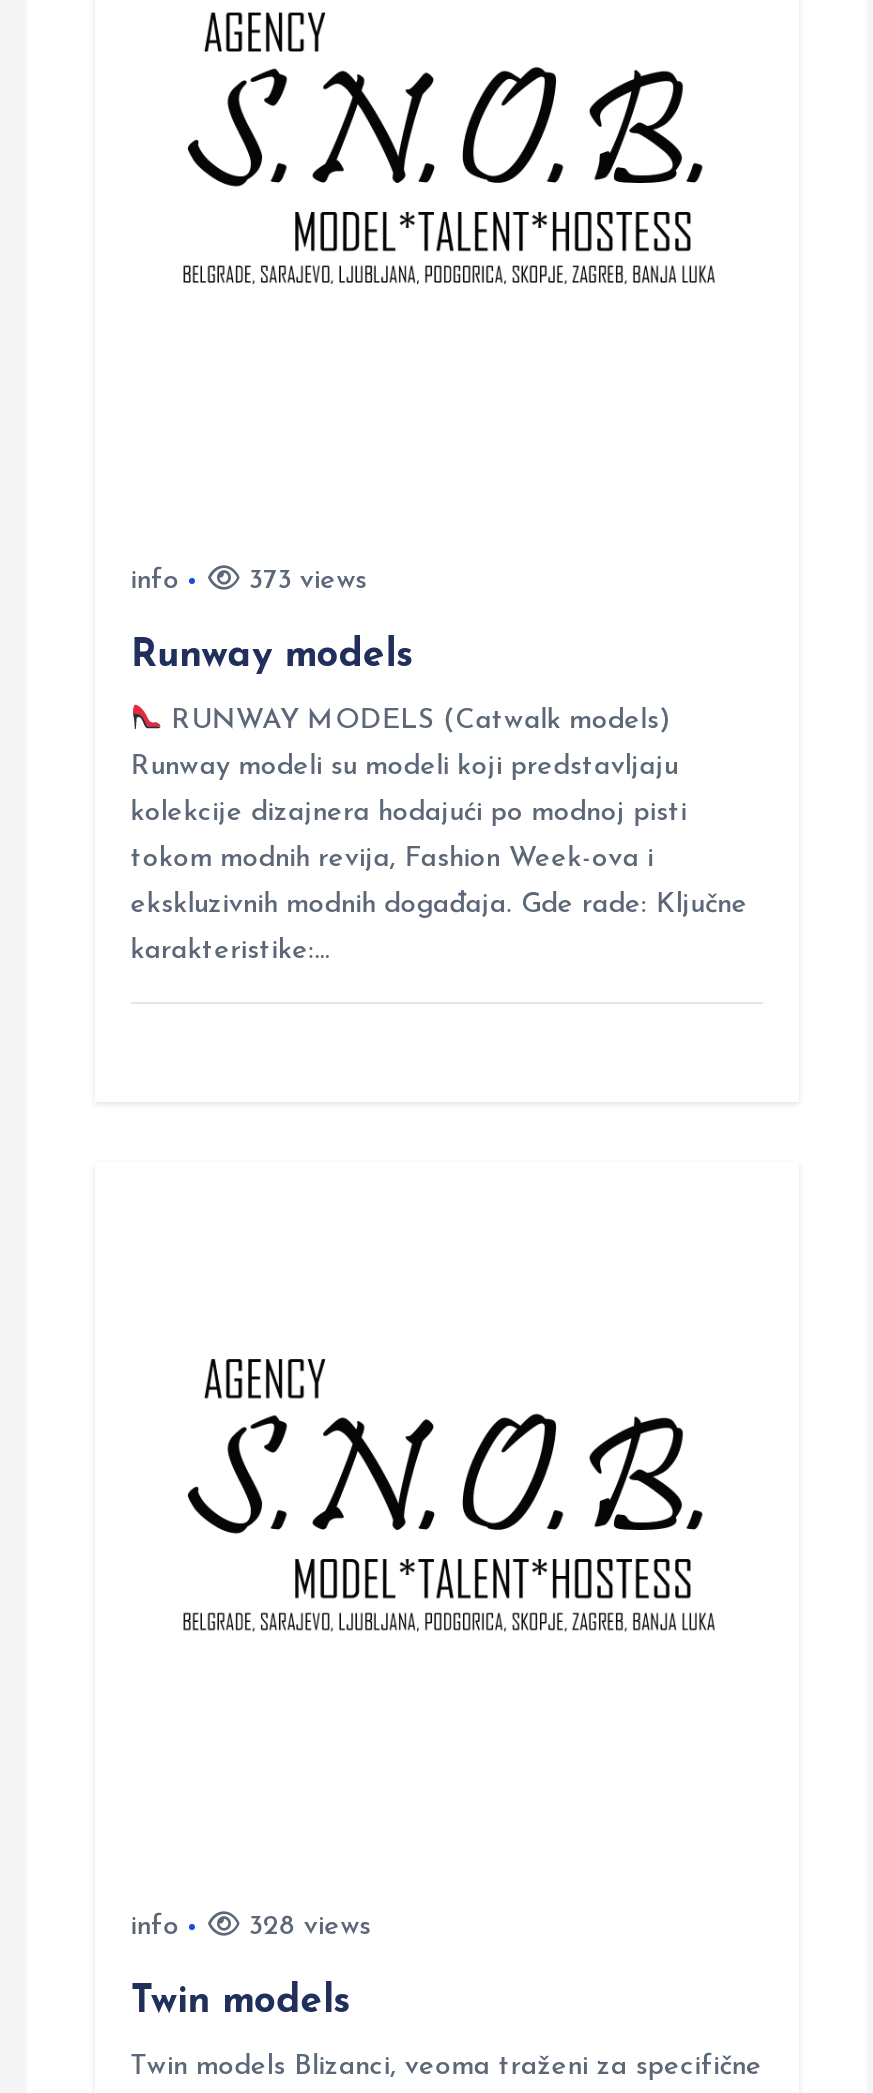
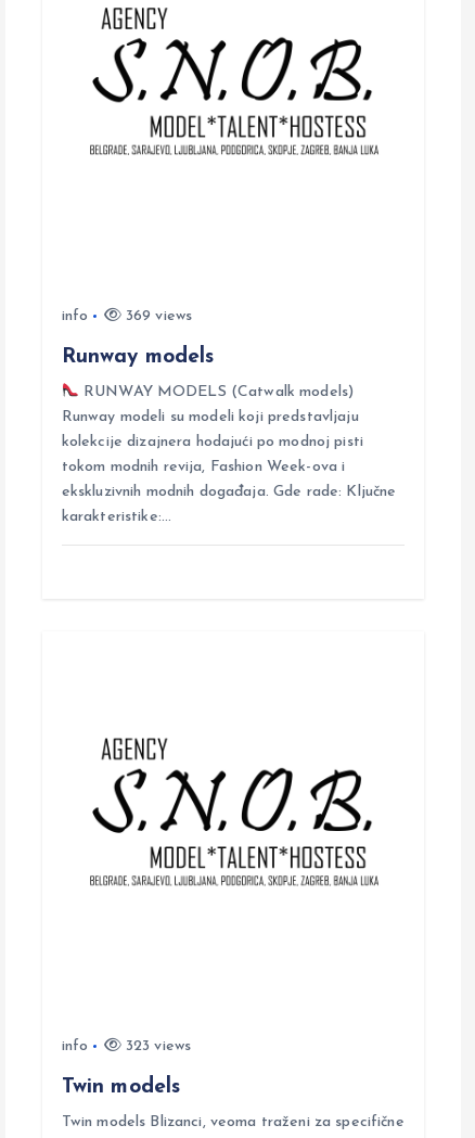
[240,566,367,596] 373 views -> [121,308,192,324] 369 views
[240,1913,371,1943] 328 views -> [121,1039,191,1055] 323 views

